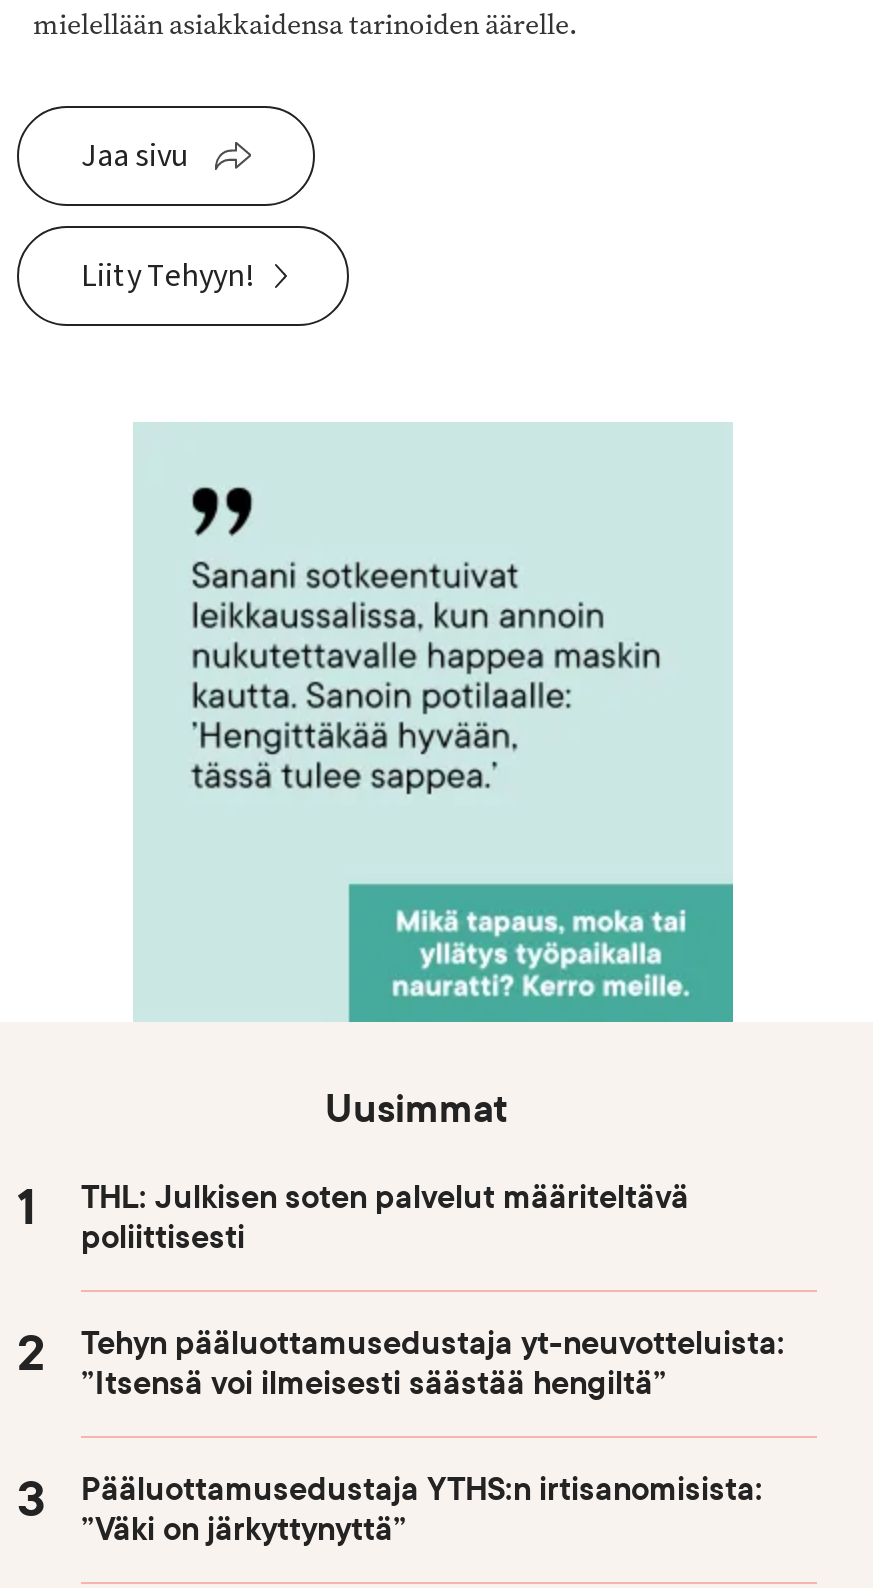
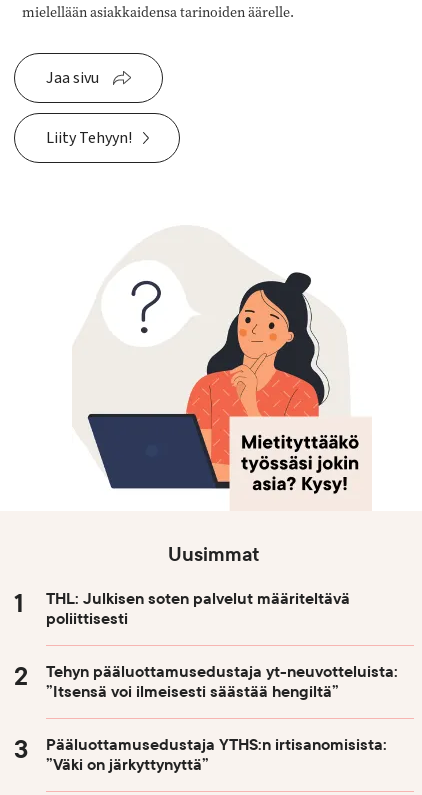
[133,422,735,1024] [image] -> [73,212,372,511] [image]

